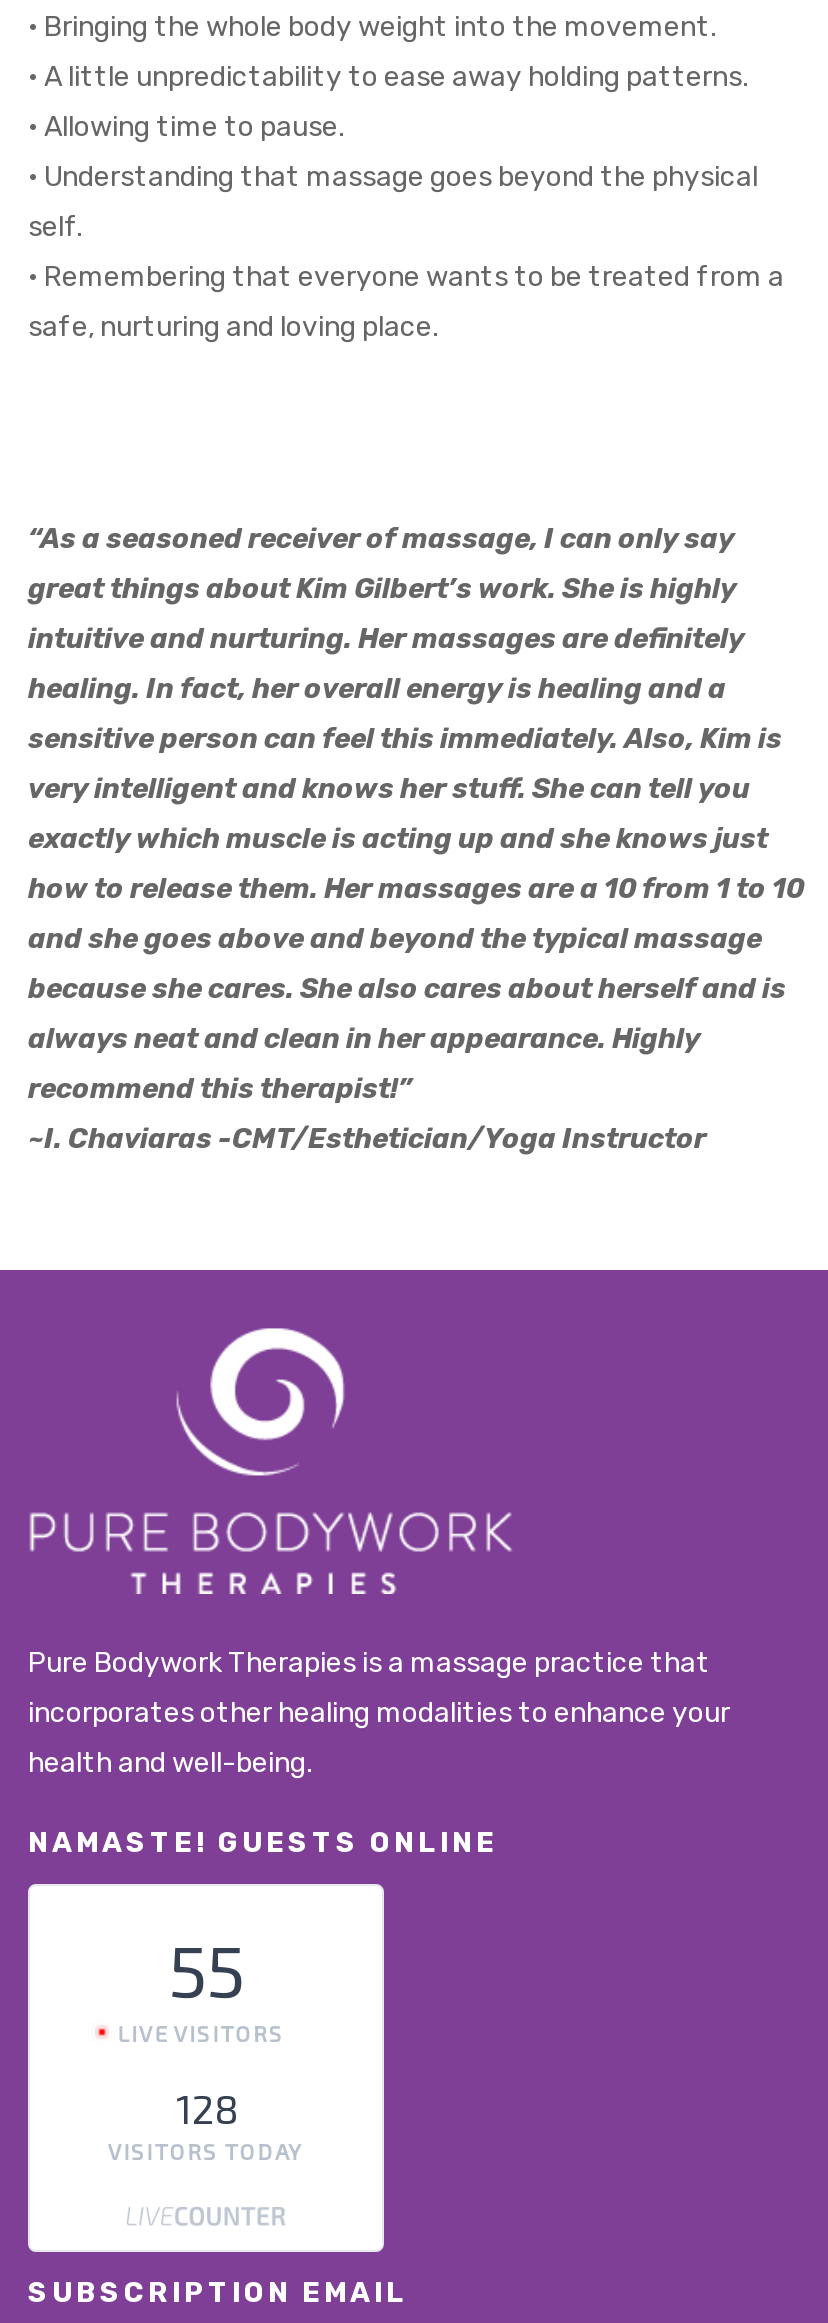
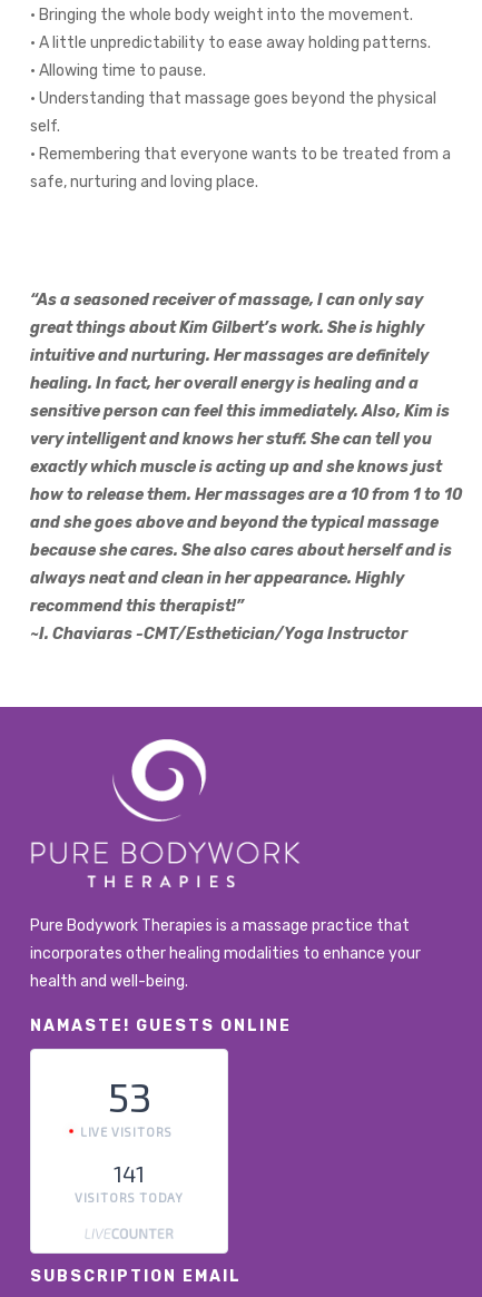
[168,1925,244,2011] 55 -> [107,1072,151,1120] 53
[176,2083,236,2131] 128 -> [114,1160,145,1186] 141

